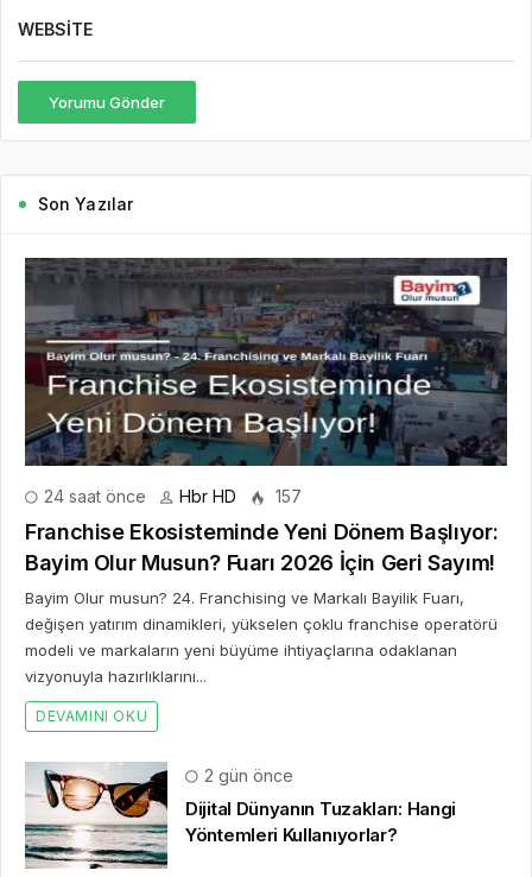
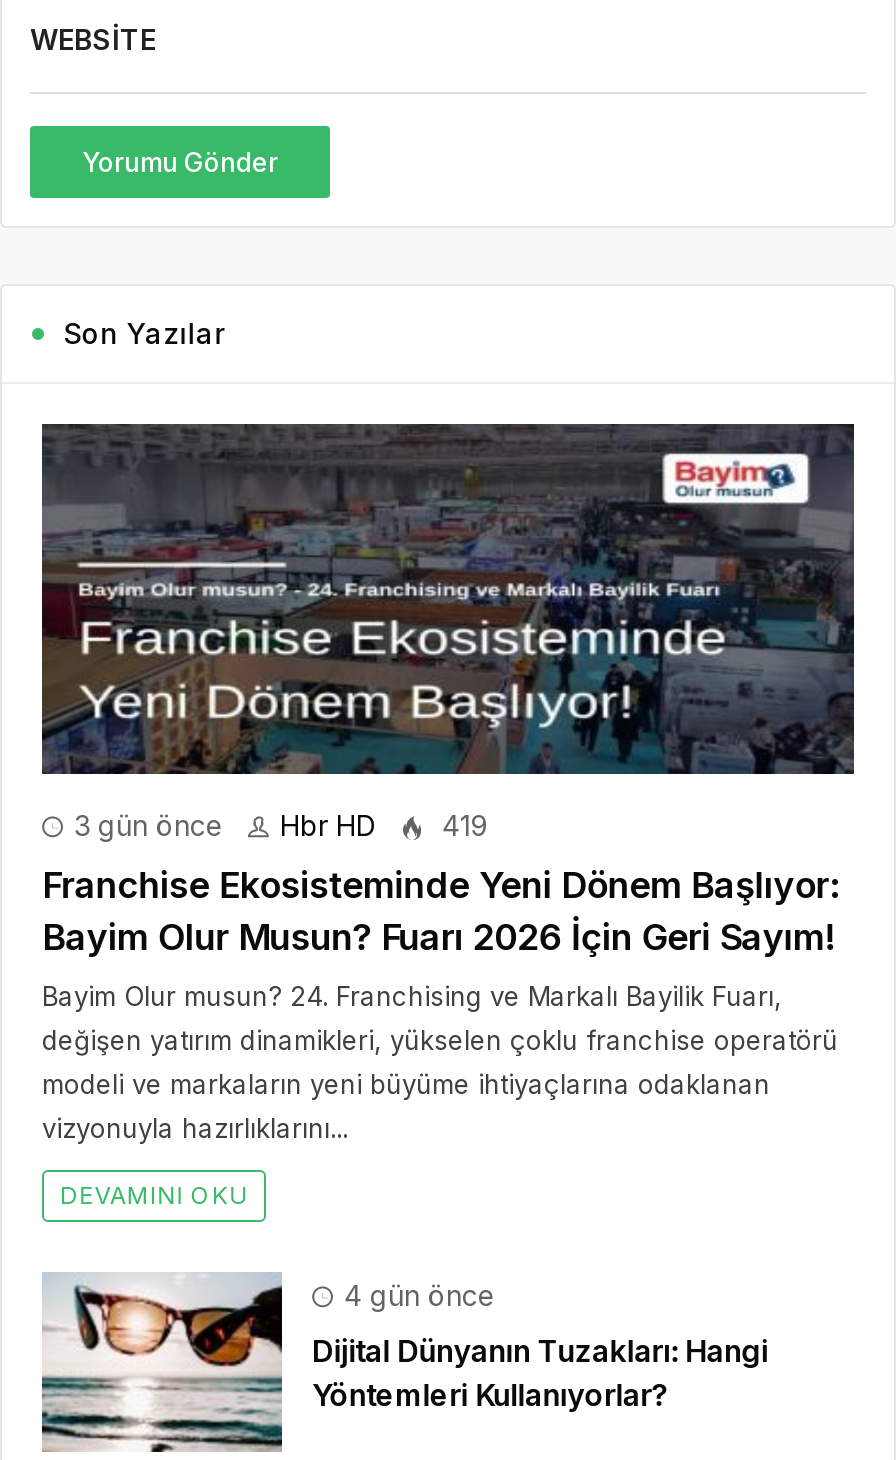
[39,486,146,506] 24 saat önce -> [66,807,224,841] 3 gün önce
[271,486,302,506] 157 -> [434,807,488,841] 419
[199,765,293,785] 2 gün önce -> [336,1277,496,1311] 4 gün önce

